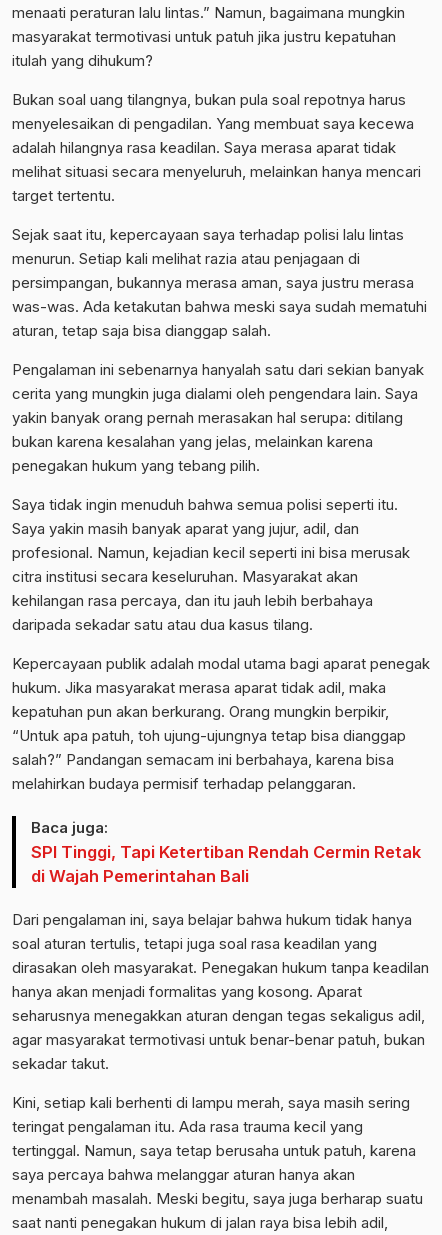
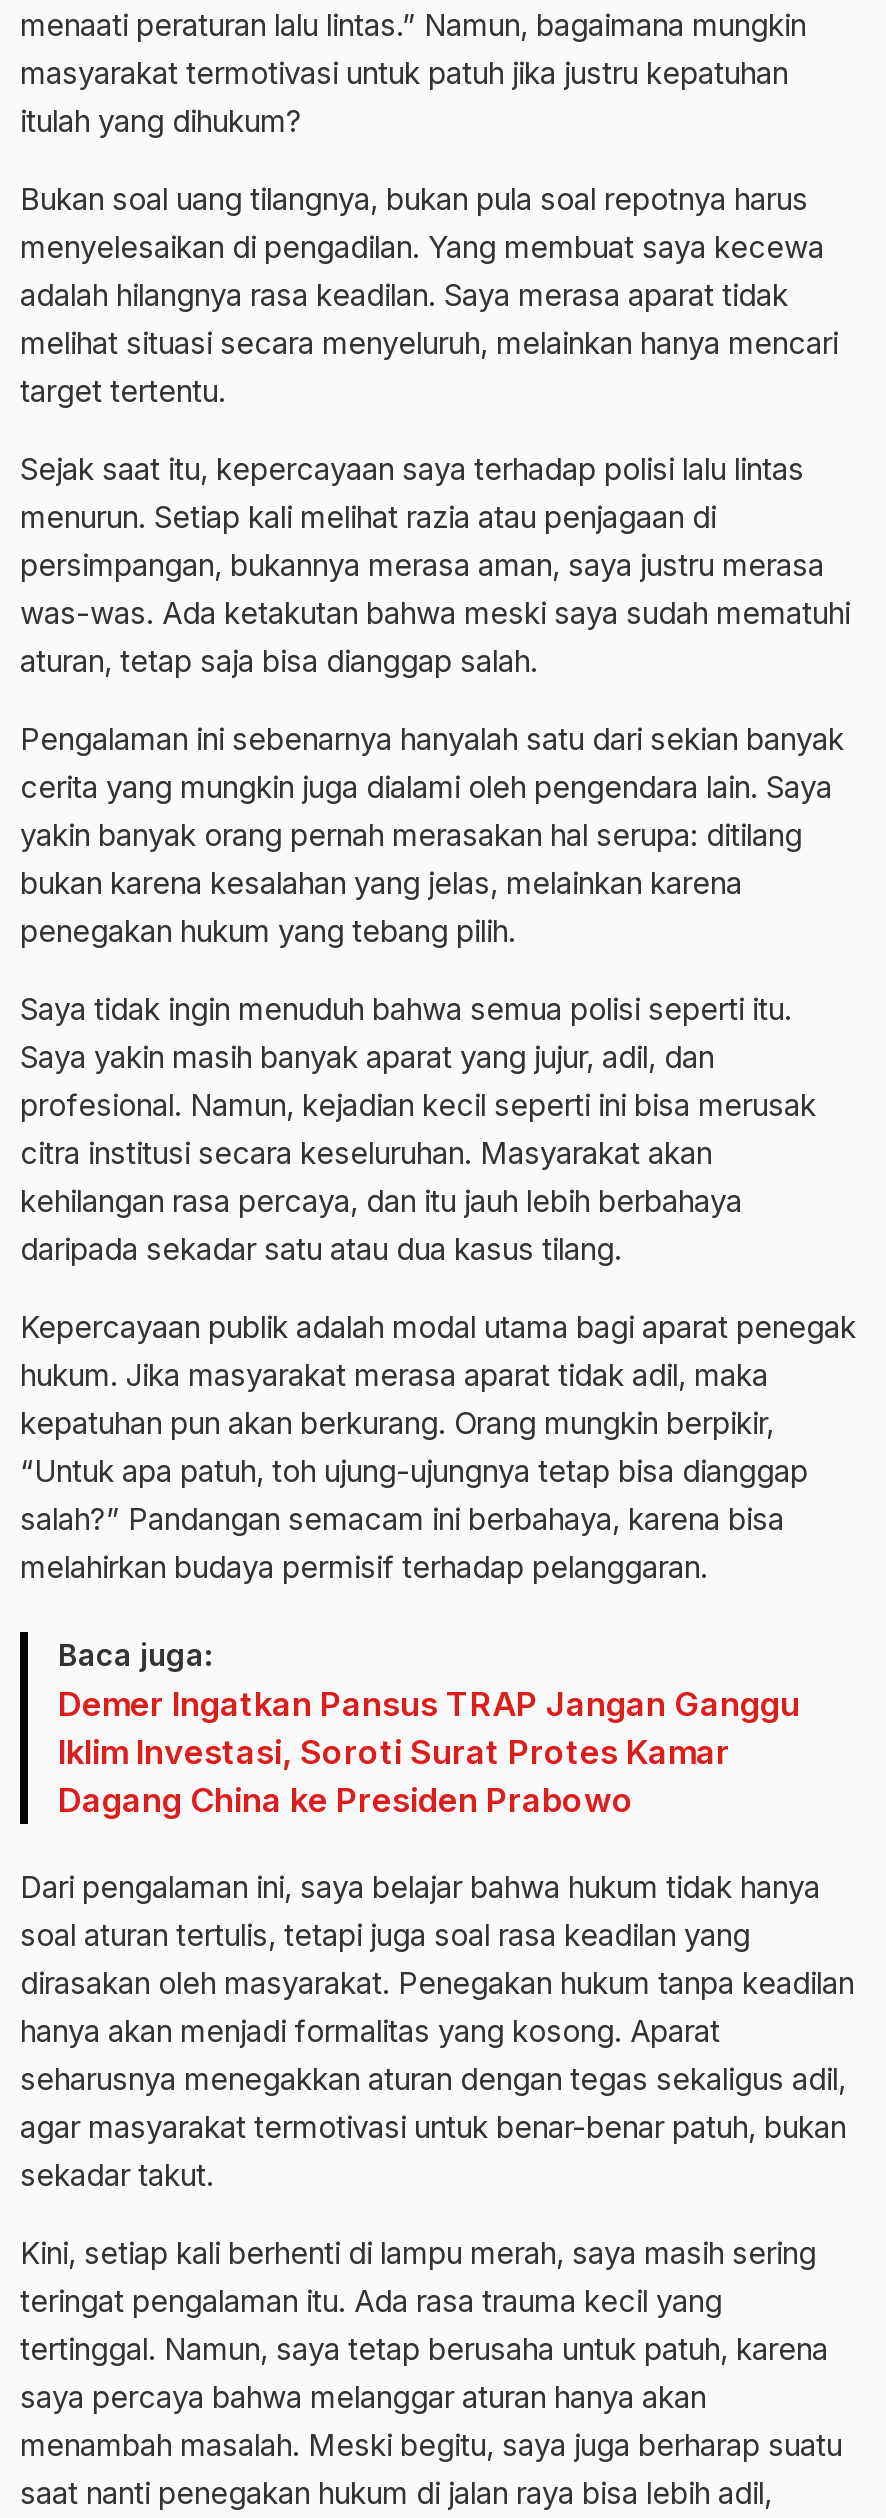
[31,842,421,886] SPI Tinggi, Tapi Ketertiban Rendah Cermin Retak | di Wajah Pemerintahan Bali -> [58,1683,800,1819] Demer Ingatkan Pansus TRAP Jangan Ganggu | Iklim Investasi, Soroti Surat Protes Kamar | Dagang China ke Presiden Prabowo

